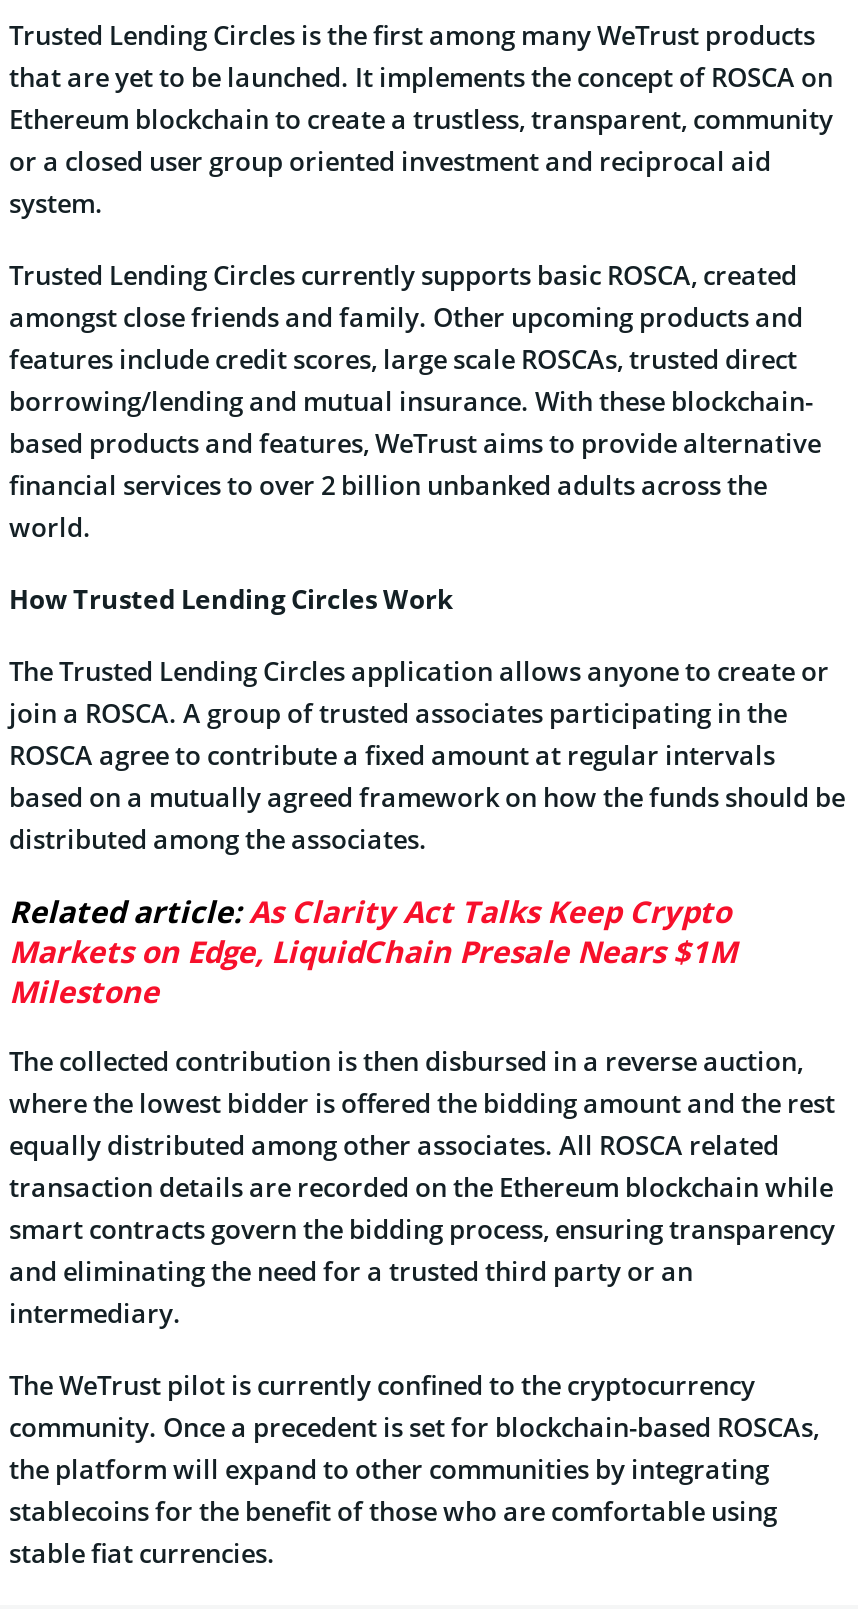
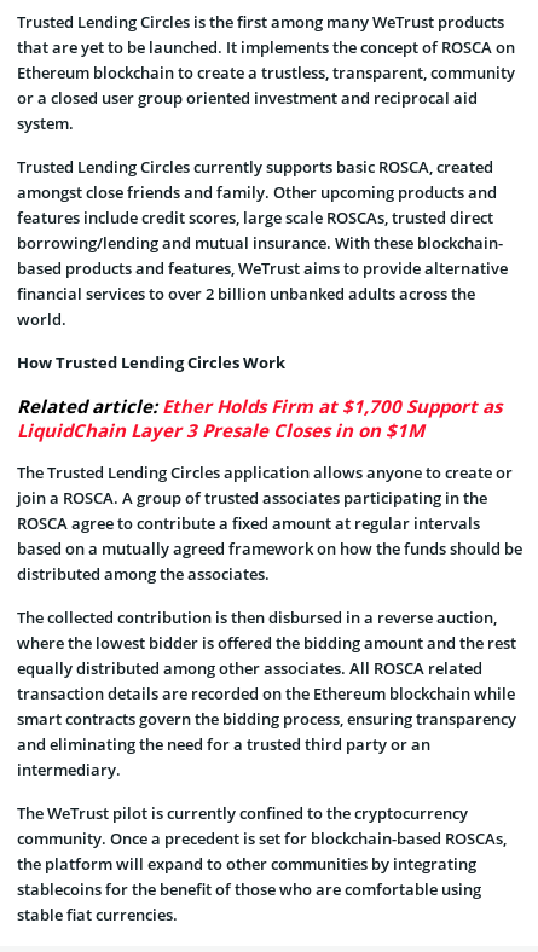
none -> [17,394,502,442] Related article: Ether Holds Firm at $1,700 Support as | LiquidChain Layer 3 Presale Closes in on $1M
moved [9,653,845,857] -> [17,462,522,585]: The Trusted Lending Circles application allows anyone to create or | join a ROSCA. A group of trusted associates participating in the | ROSCA agree to contribute a fixed amount at regular intervals | based on a mutually agreed framework on how the funds should be | distributed among the associates.
[9,891,737,1011] Related article:As Clarity Act Talks Keep Crypto | Markets on Edge, LiquidChain Presale Nears $1M | Milestone -> none

